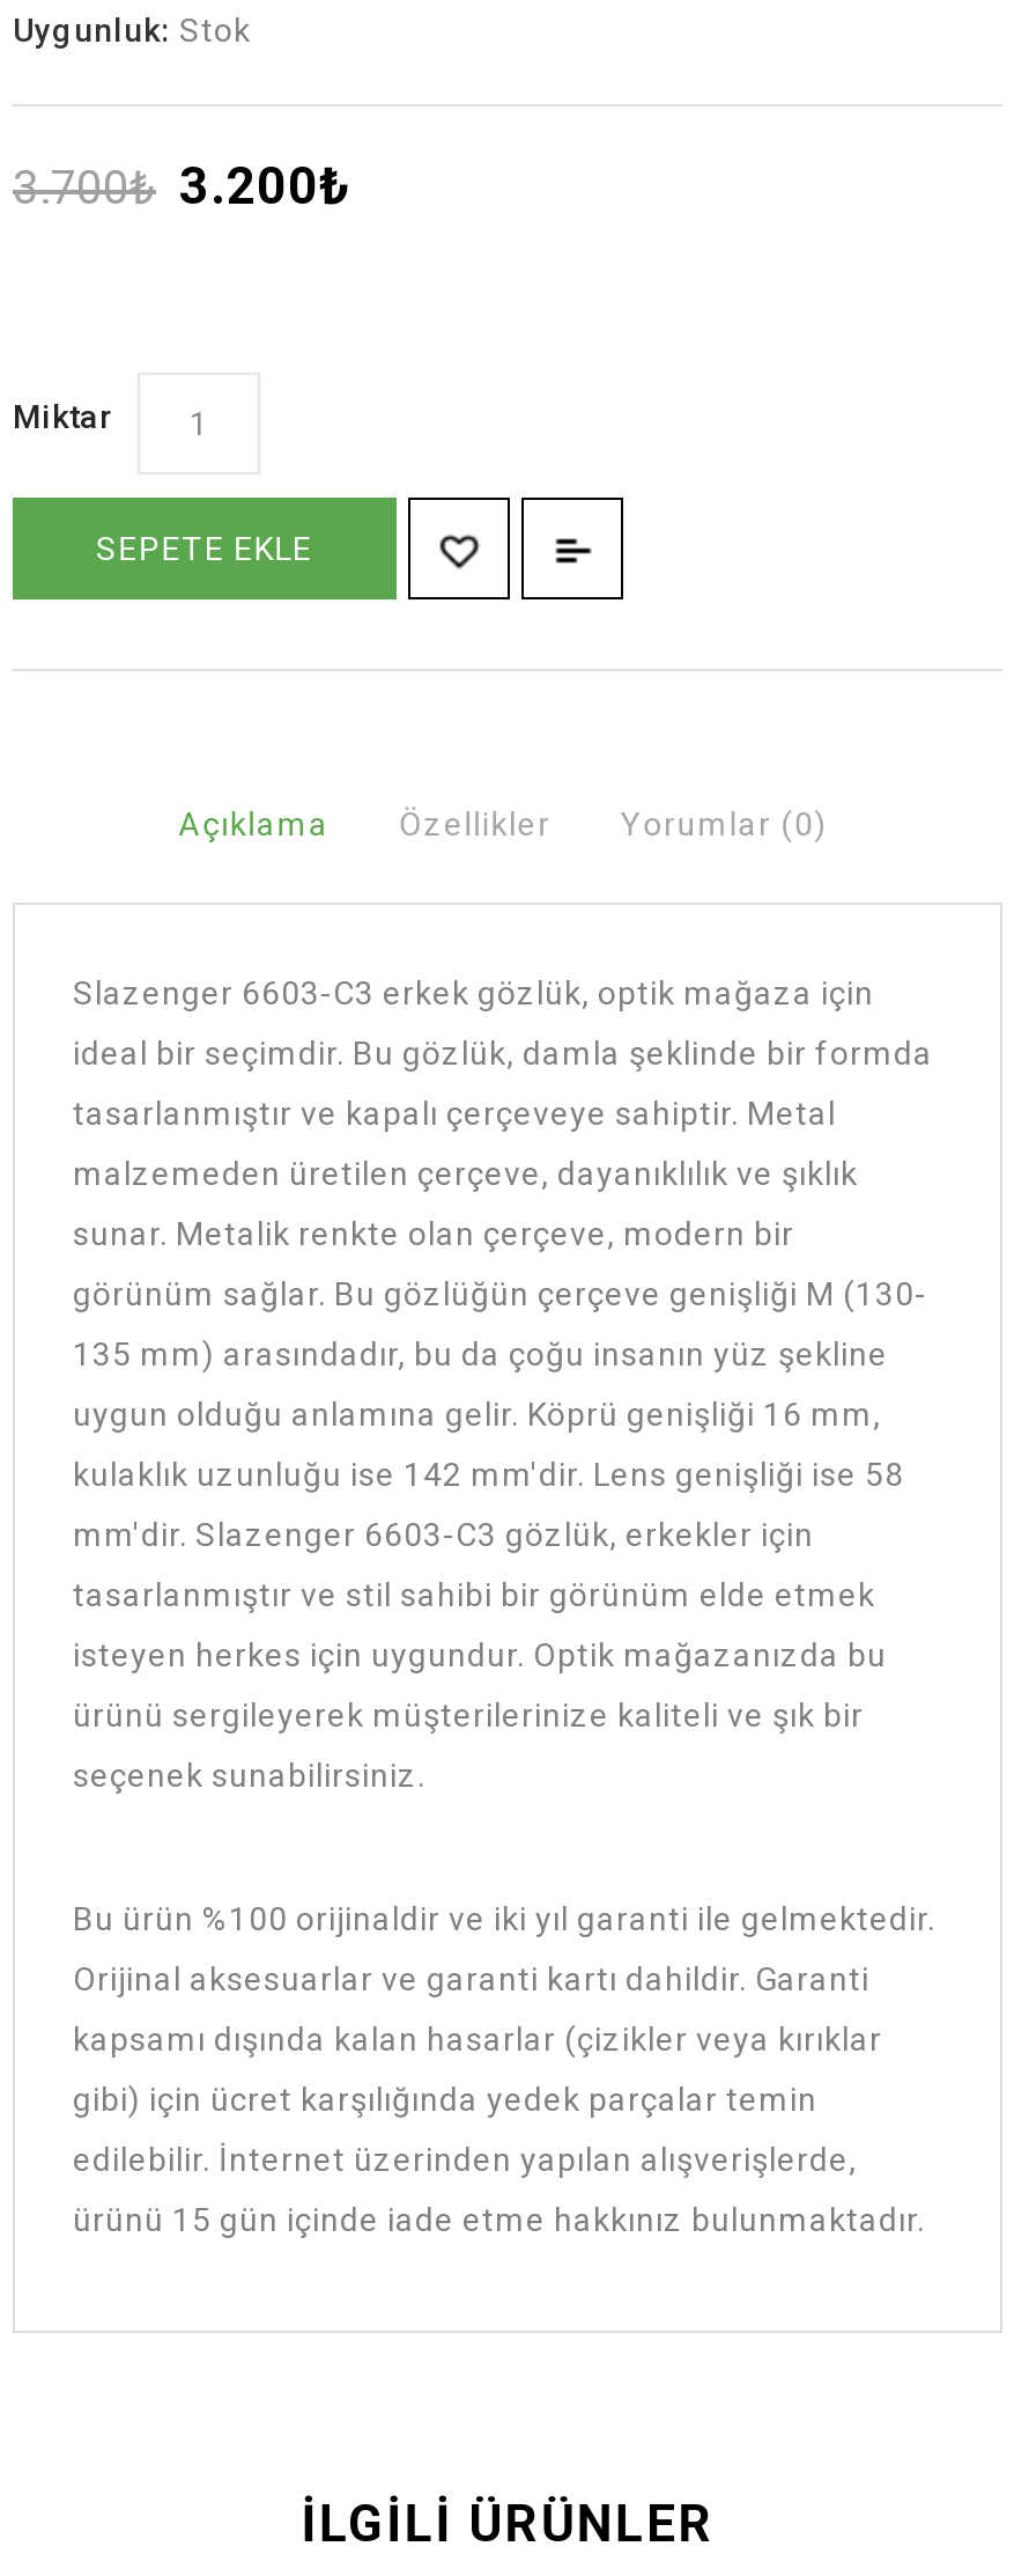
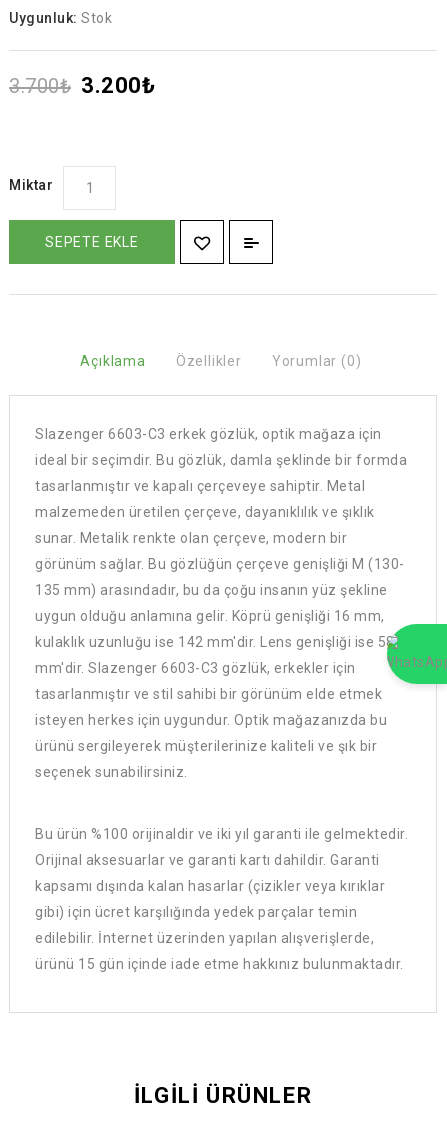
none -> [386,623,444,686] [image]

